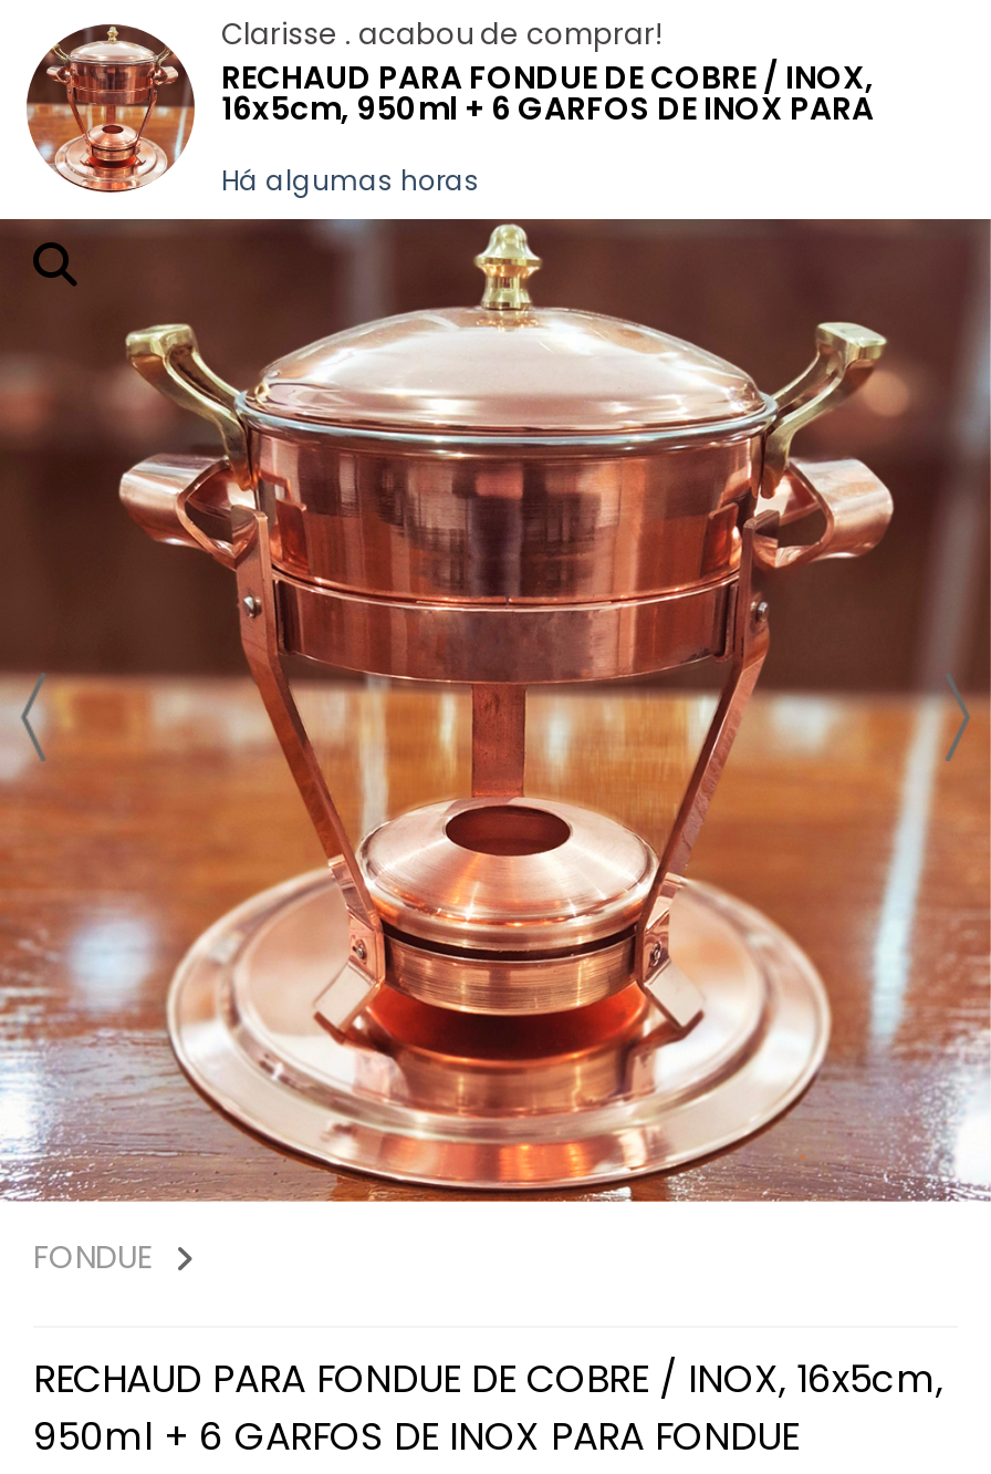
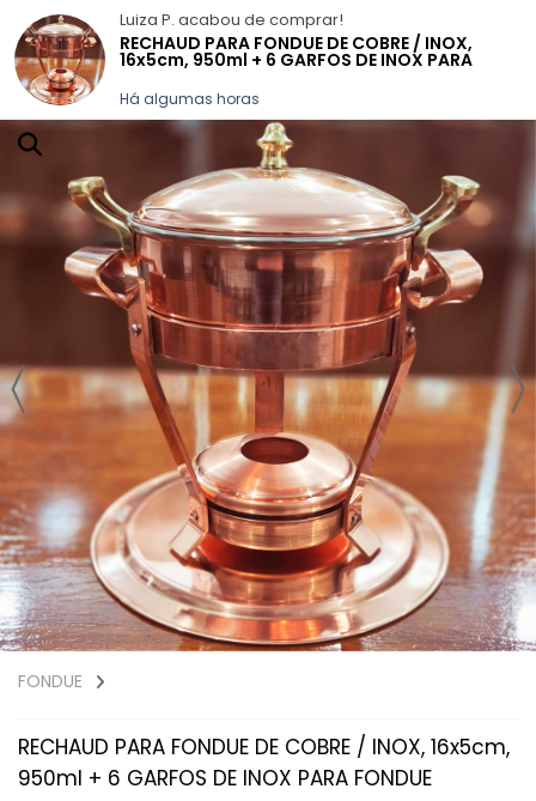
[221,13,664,55] Clarisse . acabou de comprar! -> [120,8,343,31] Luiza P. acabou de comprar!

